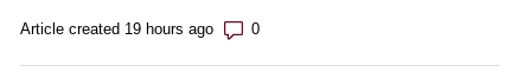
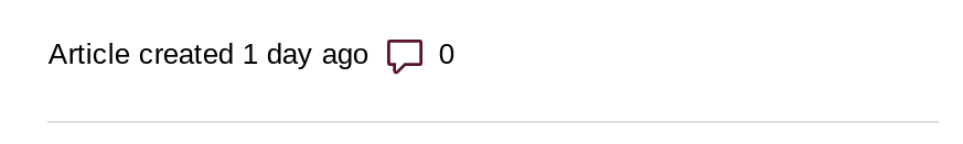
[21,20,214,38] Article created 19 hours ago -> [48,37,368,70] Article created 1 day ago

